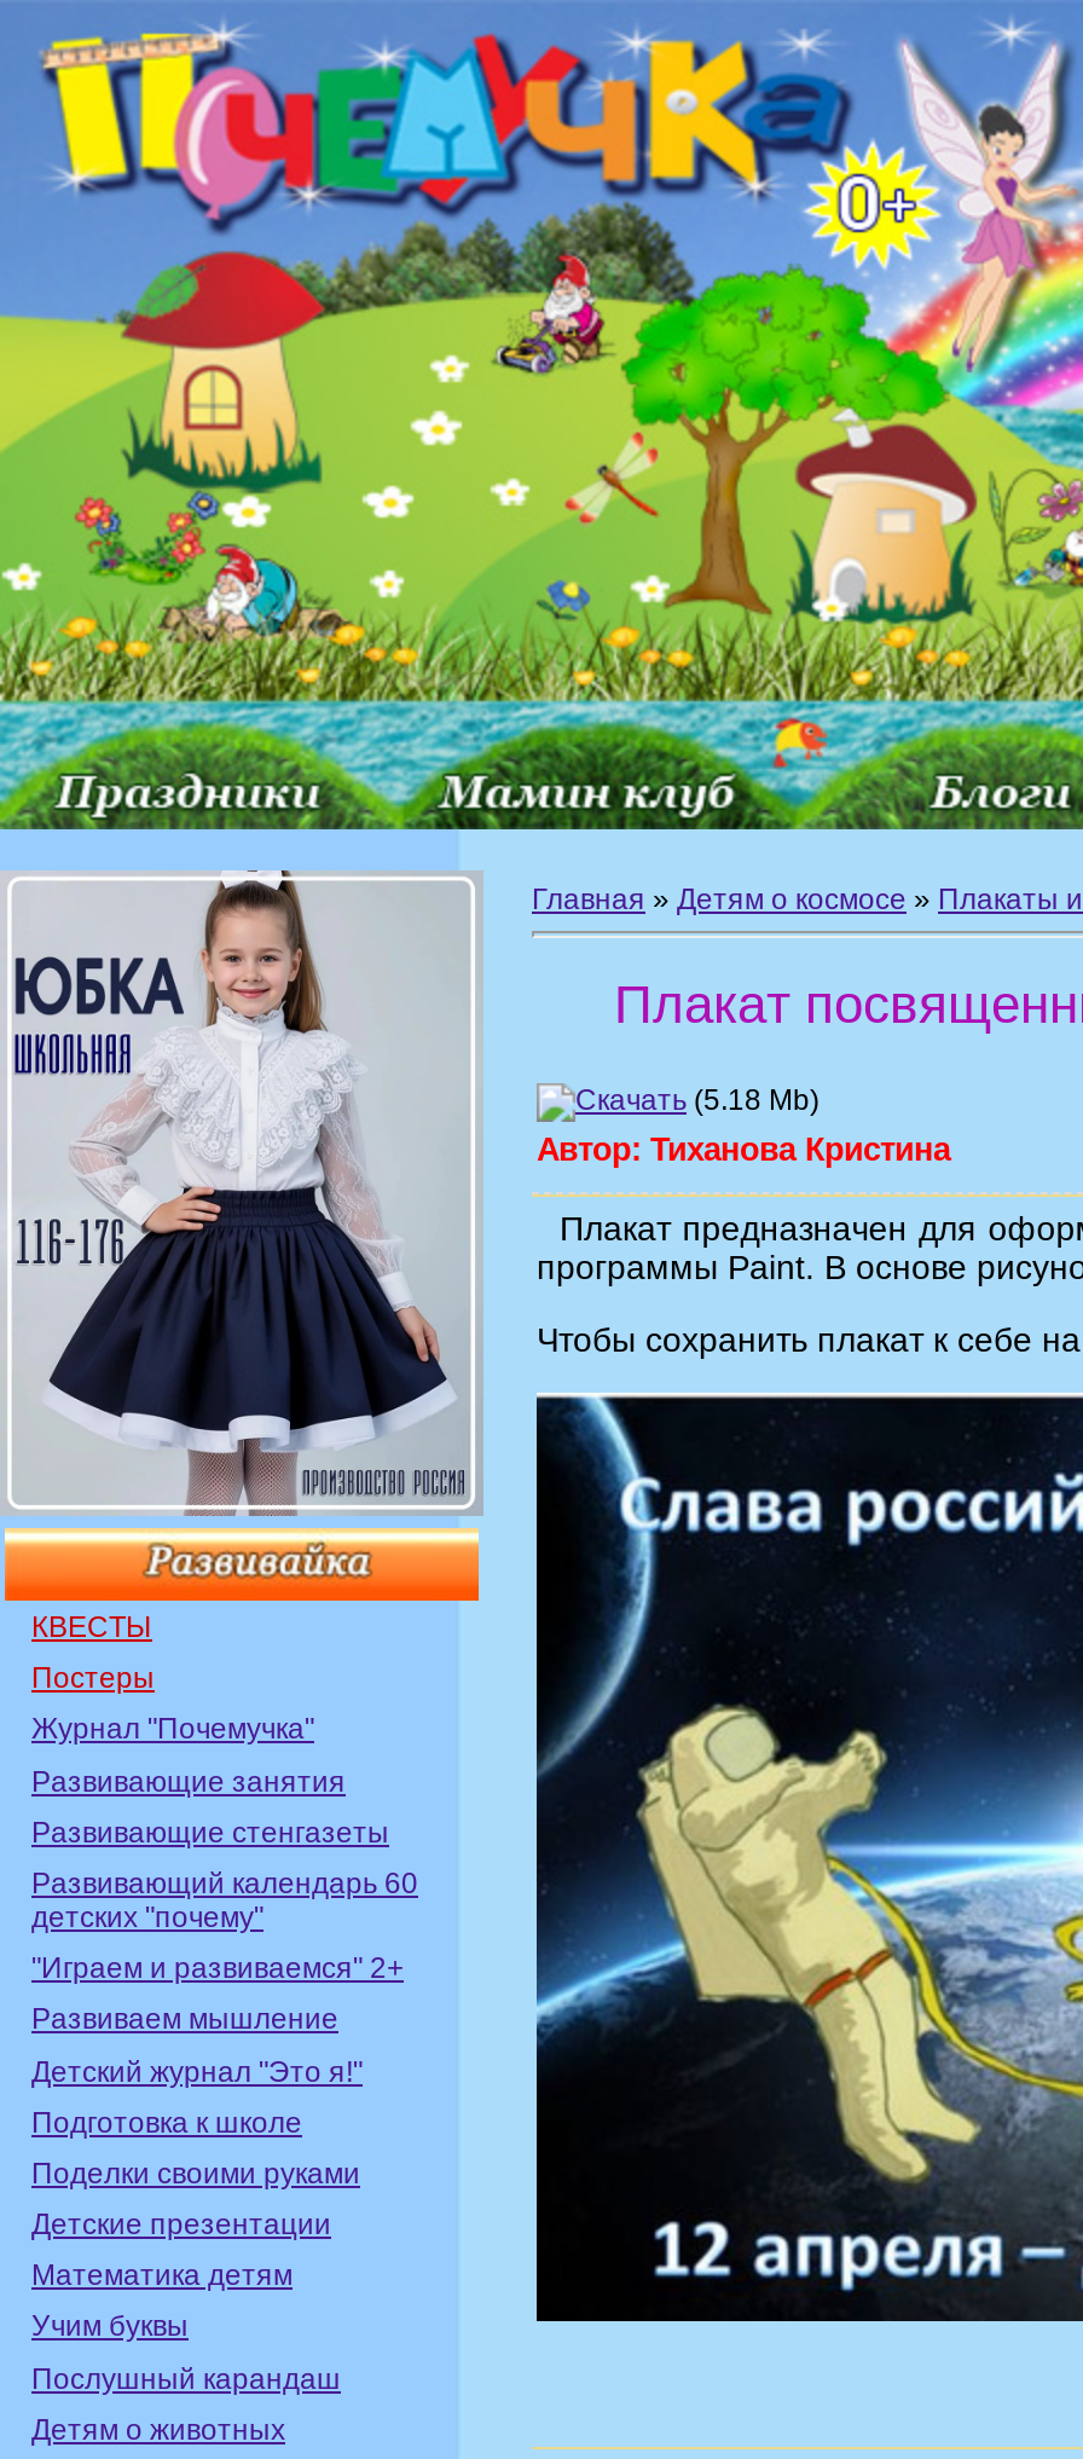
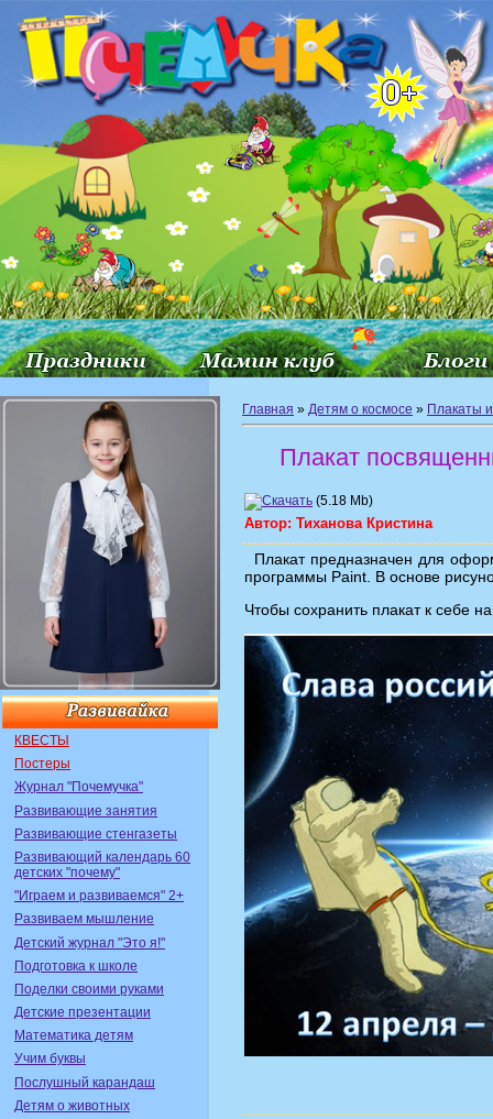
[7,870,481,1516] [image] -> [3,396,220,690] [image]

